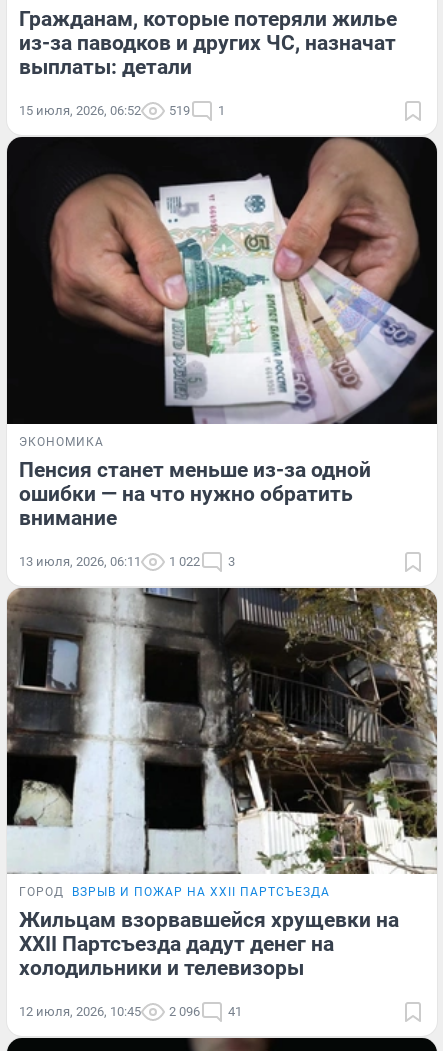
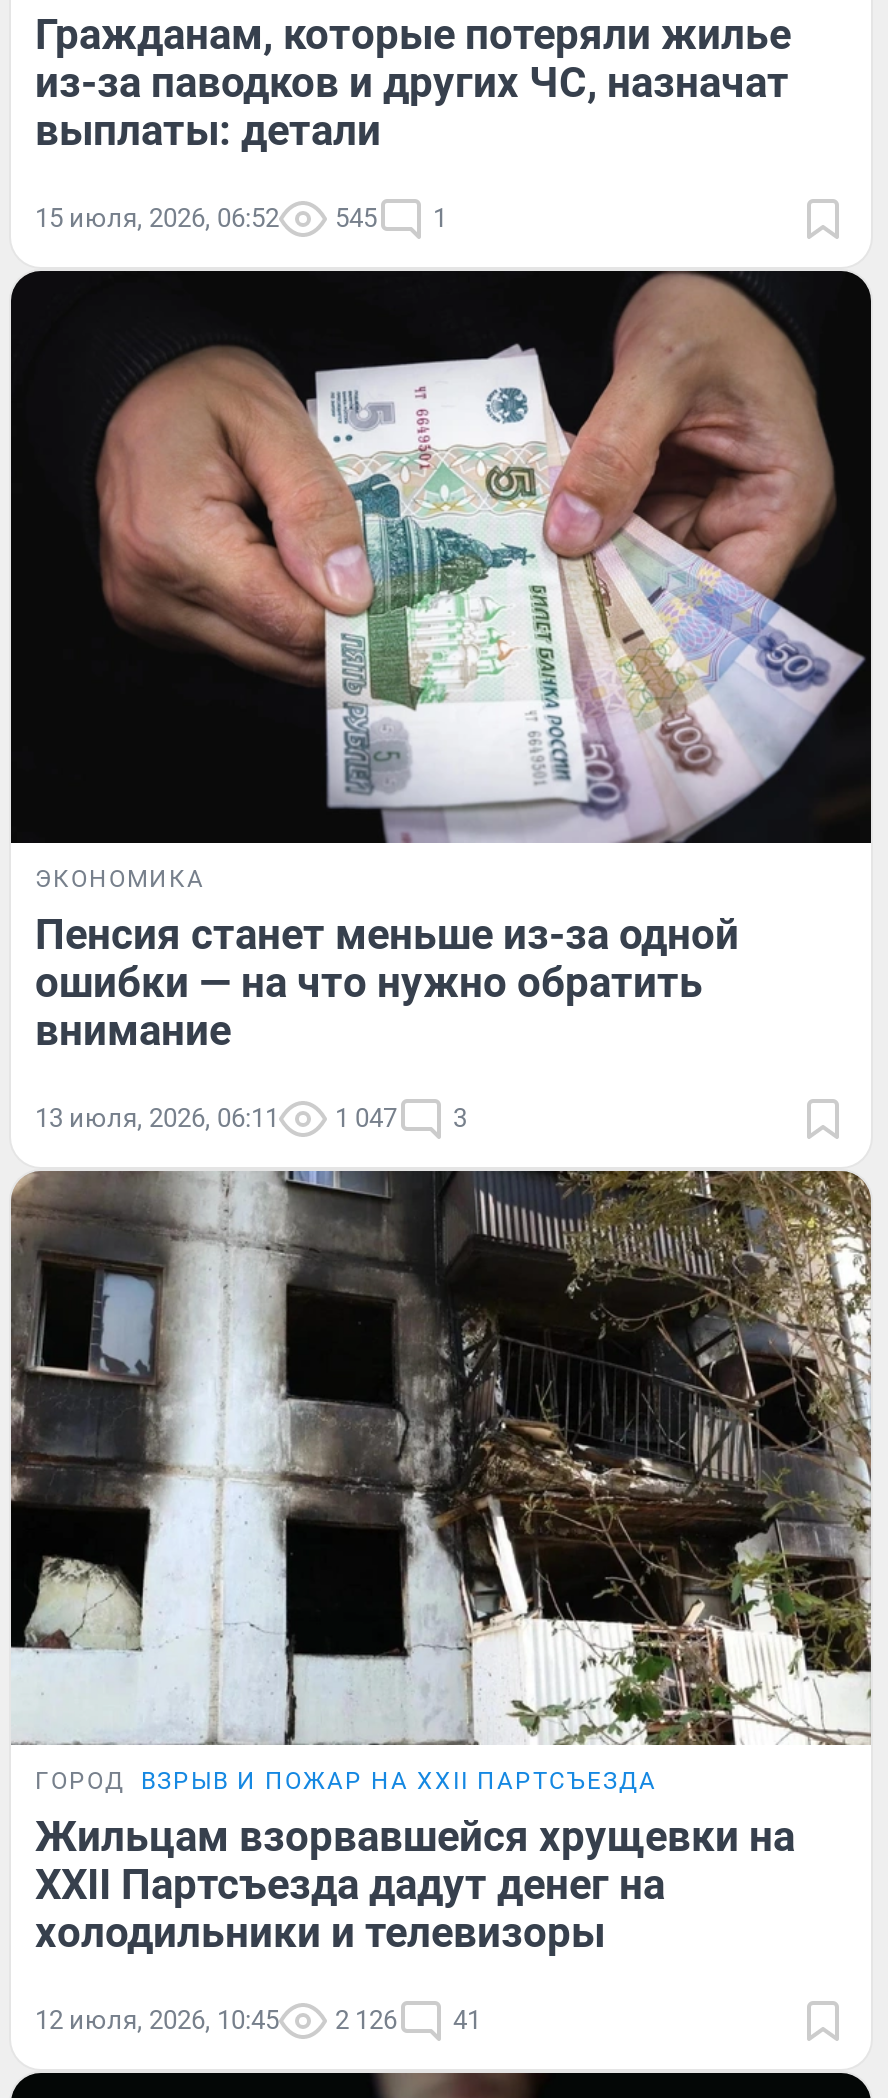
[19,103,225,118] 15 июля, 2026, 06:52 519 1 -> [35,202,447,232] 15 июля, 2026, 06:52 545 1
[19,554,235,569] 13 июля, 2026, 06:11 1 022 3 -> [35,1103,467,1133] 13 июля, 2026, 06:11 1 047 3
[19,1004,242,1019] 12 июля, 2026, 10:45 2 096 41 -> [35,2005,481,2035] 12 июля, 2026, 10:45 2 126 41

